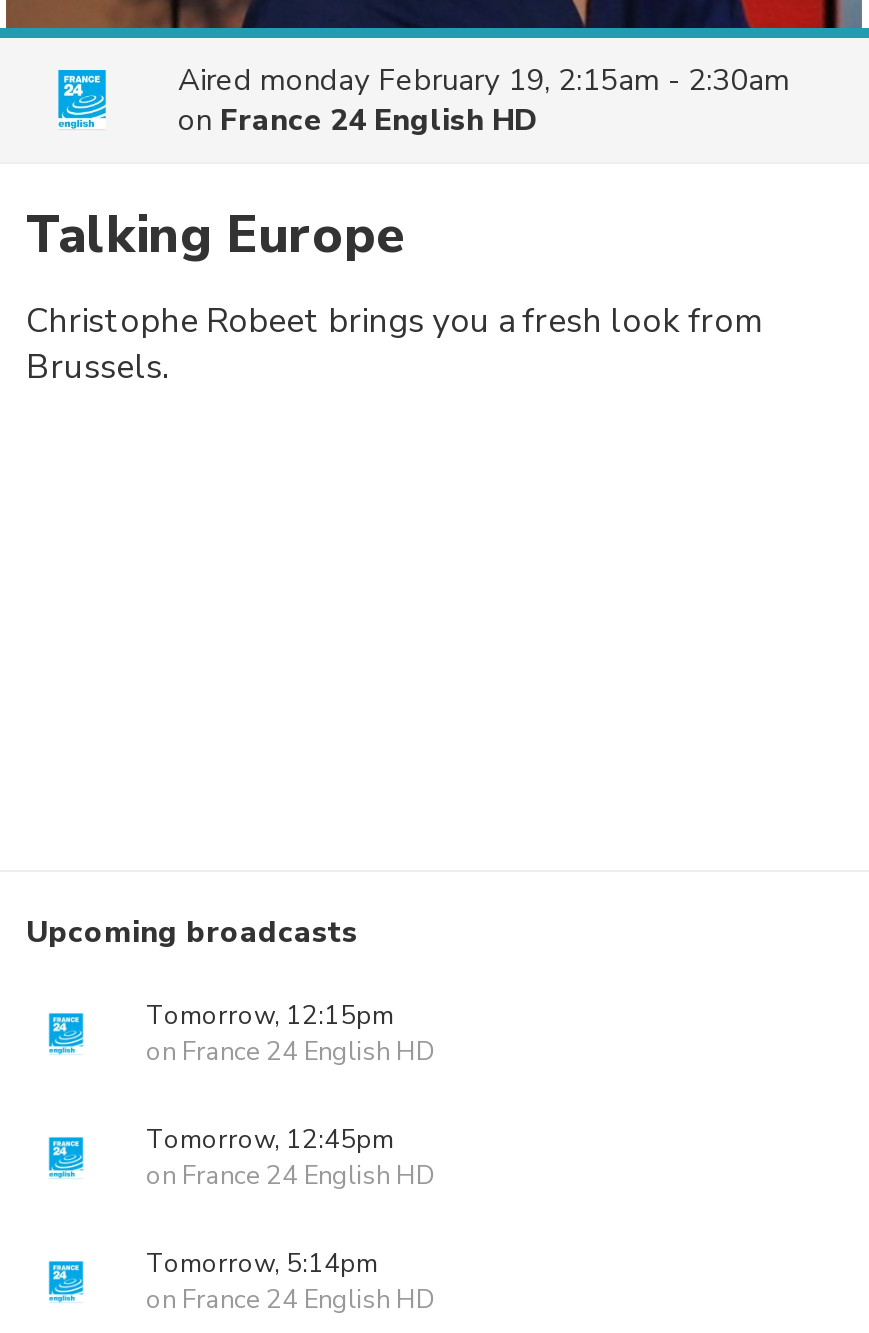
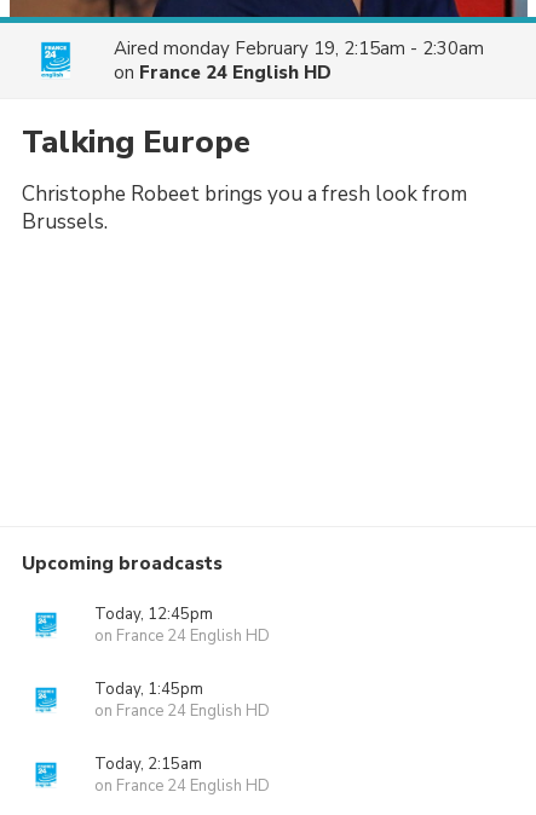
[146,998,394,1034] Tomorrow, 12:15pm -> [94,603,213,625] Today, 12:45pm
[146,1122,394,1158] Tomorrow, 12:45pm -> [94,678,203,700] Today, 1:45pm
[146,1246,378,1282] Tomorrow, 5:14pm -> [94,753,202,775] Today, 2:15am

